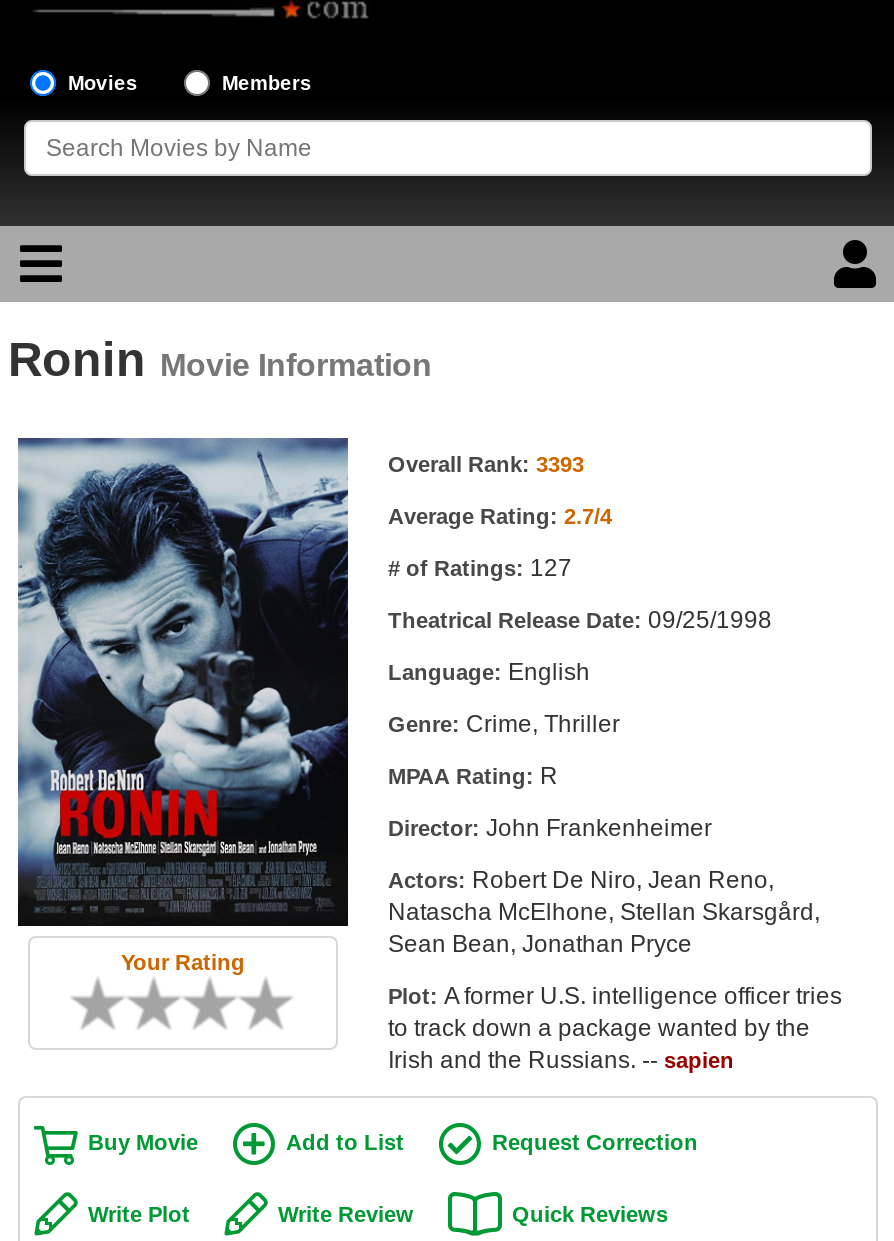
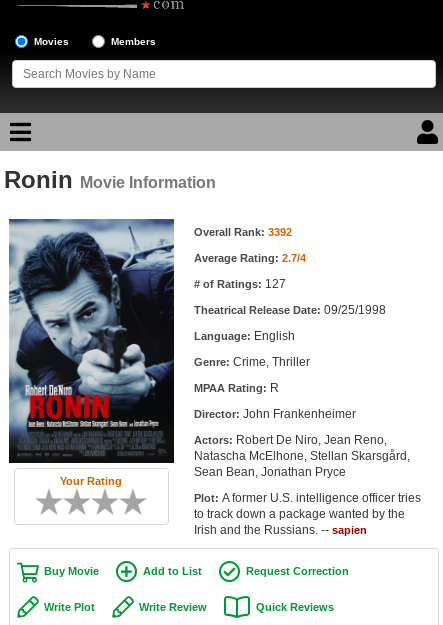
[388,452,584,476] Overall Rank: 3393 -> [194,226,292,238] Overall Rank: 3392

